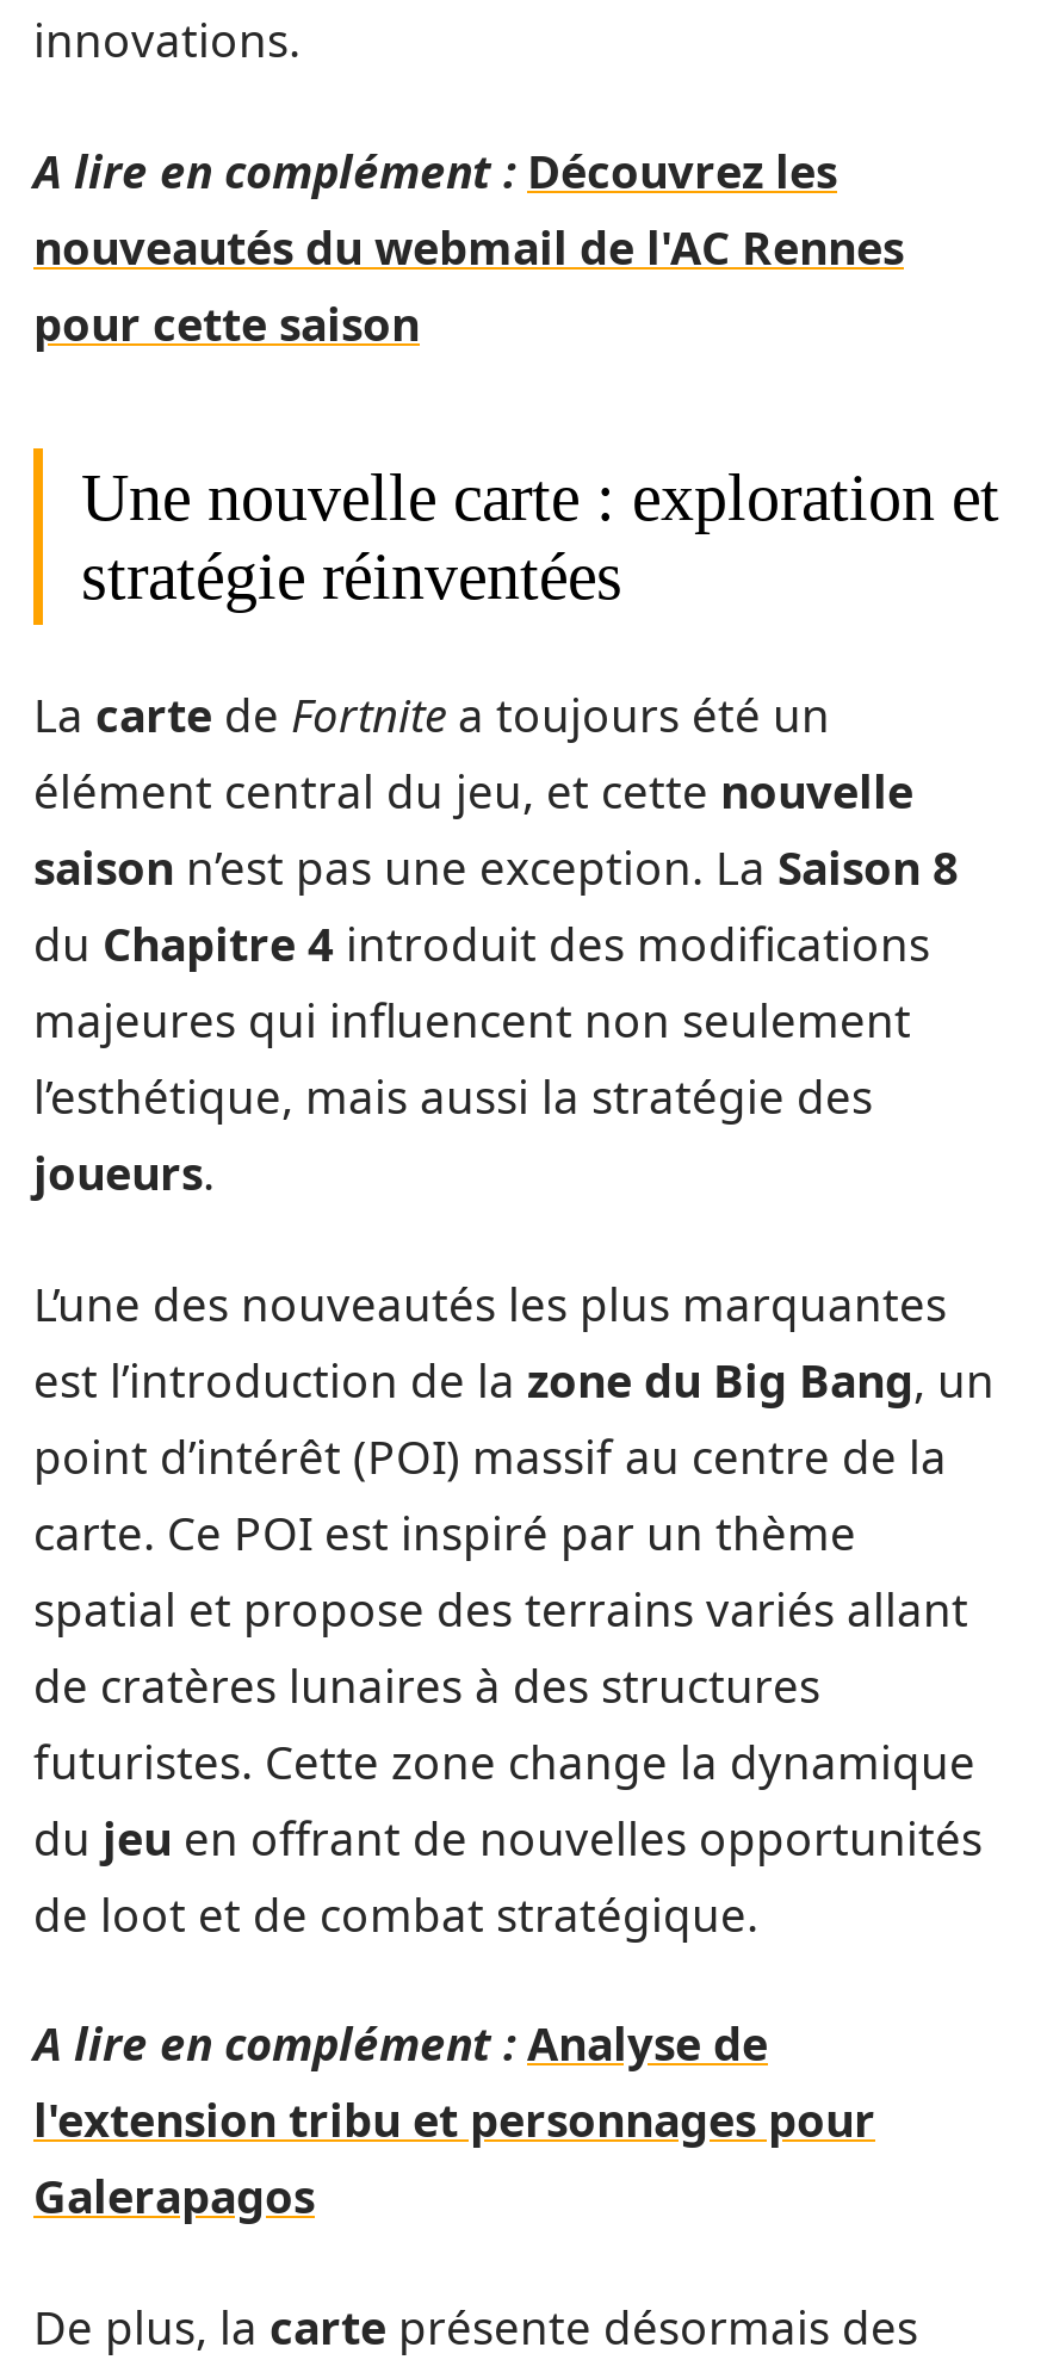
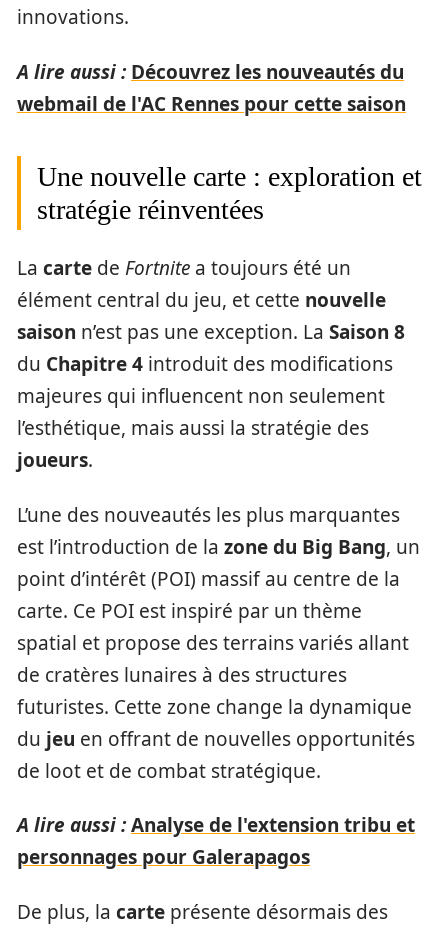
[33,140,904,354] A lire en complément : Découvrez les | nouveautés du webmail de l'AC Rennes | pour cette saison -> [17,58,406,116] A lire aussi : Découvrez les nouveautés du | webmail de l'AC Rennes pour cette saison
[33,2013,875,2228] A lire en complément : Analyse de | l'extension tribu et personnages pour | Galerapagos -> [17,812,415,870] A lire aussi : Analyse de l'extension tribu et | personnages pour Galerapagos

